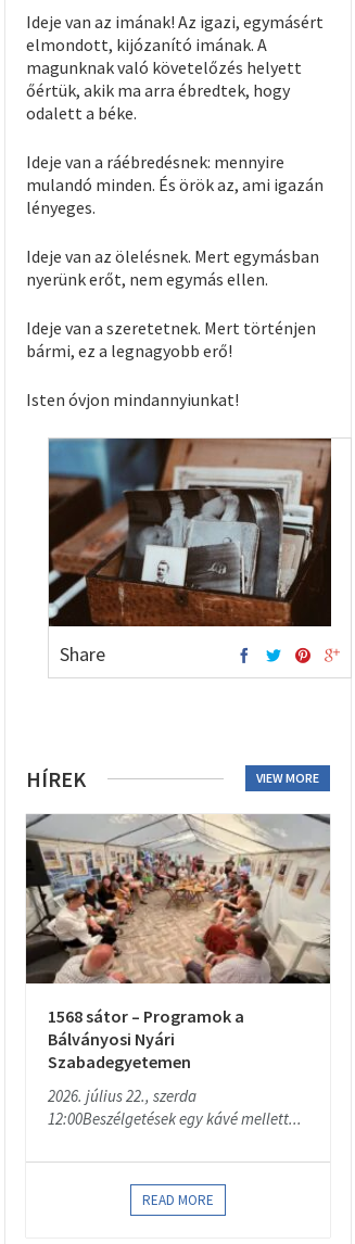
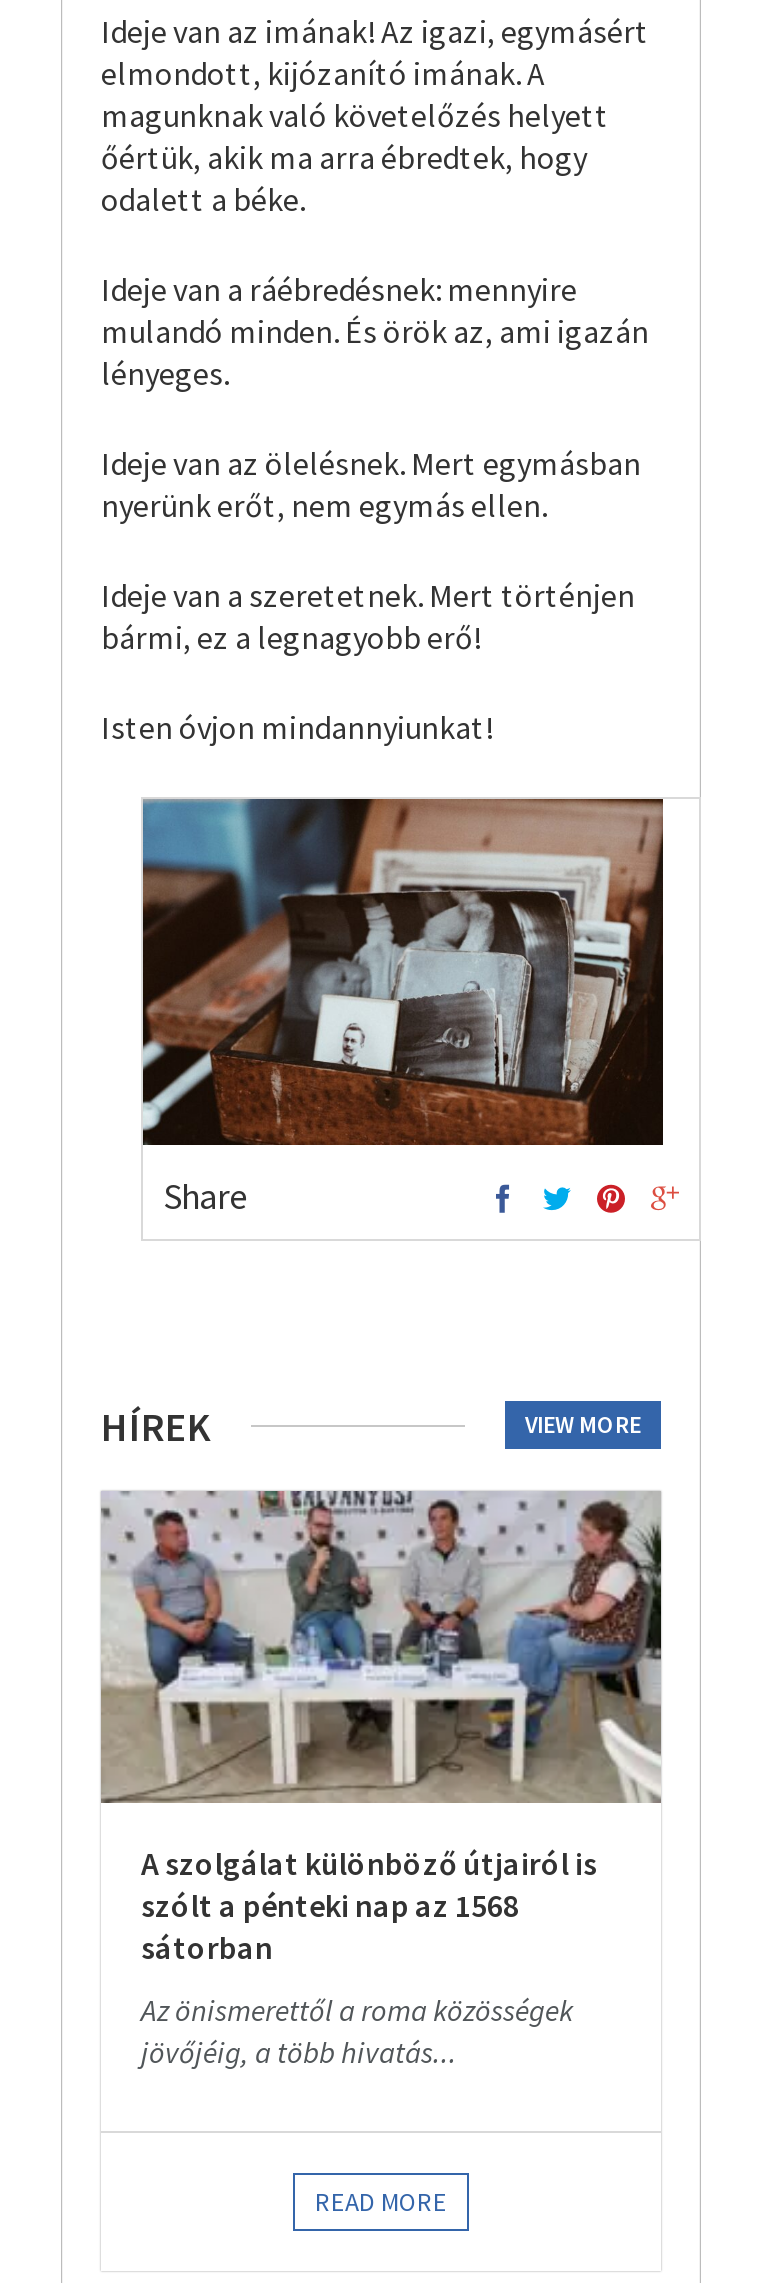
[25,814,331,1073] [image] | 1568 sátor – Programok a | Bálványosi Nyári | Szabadegyetemen -> [101,1491,663,1967] [image] | A szolgálat különböző útjairól is | szólt a pénteki nap az 1568 | sátorban
[48,1086,302,1129] 2026. július 22., szerda | 12:00Beszélgetések egy kávé mellett... -> [141,1991,573,2071] Az önismerettől a roma közösségek | jövőjéig, a több hivatás...

